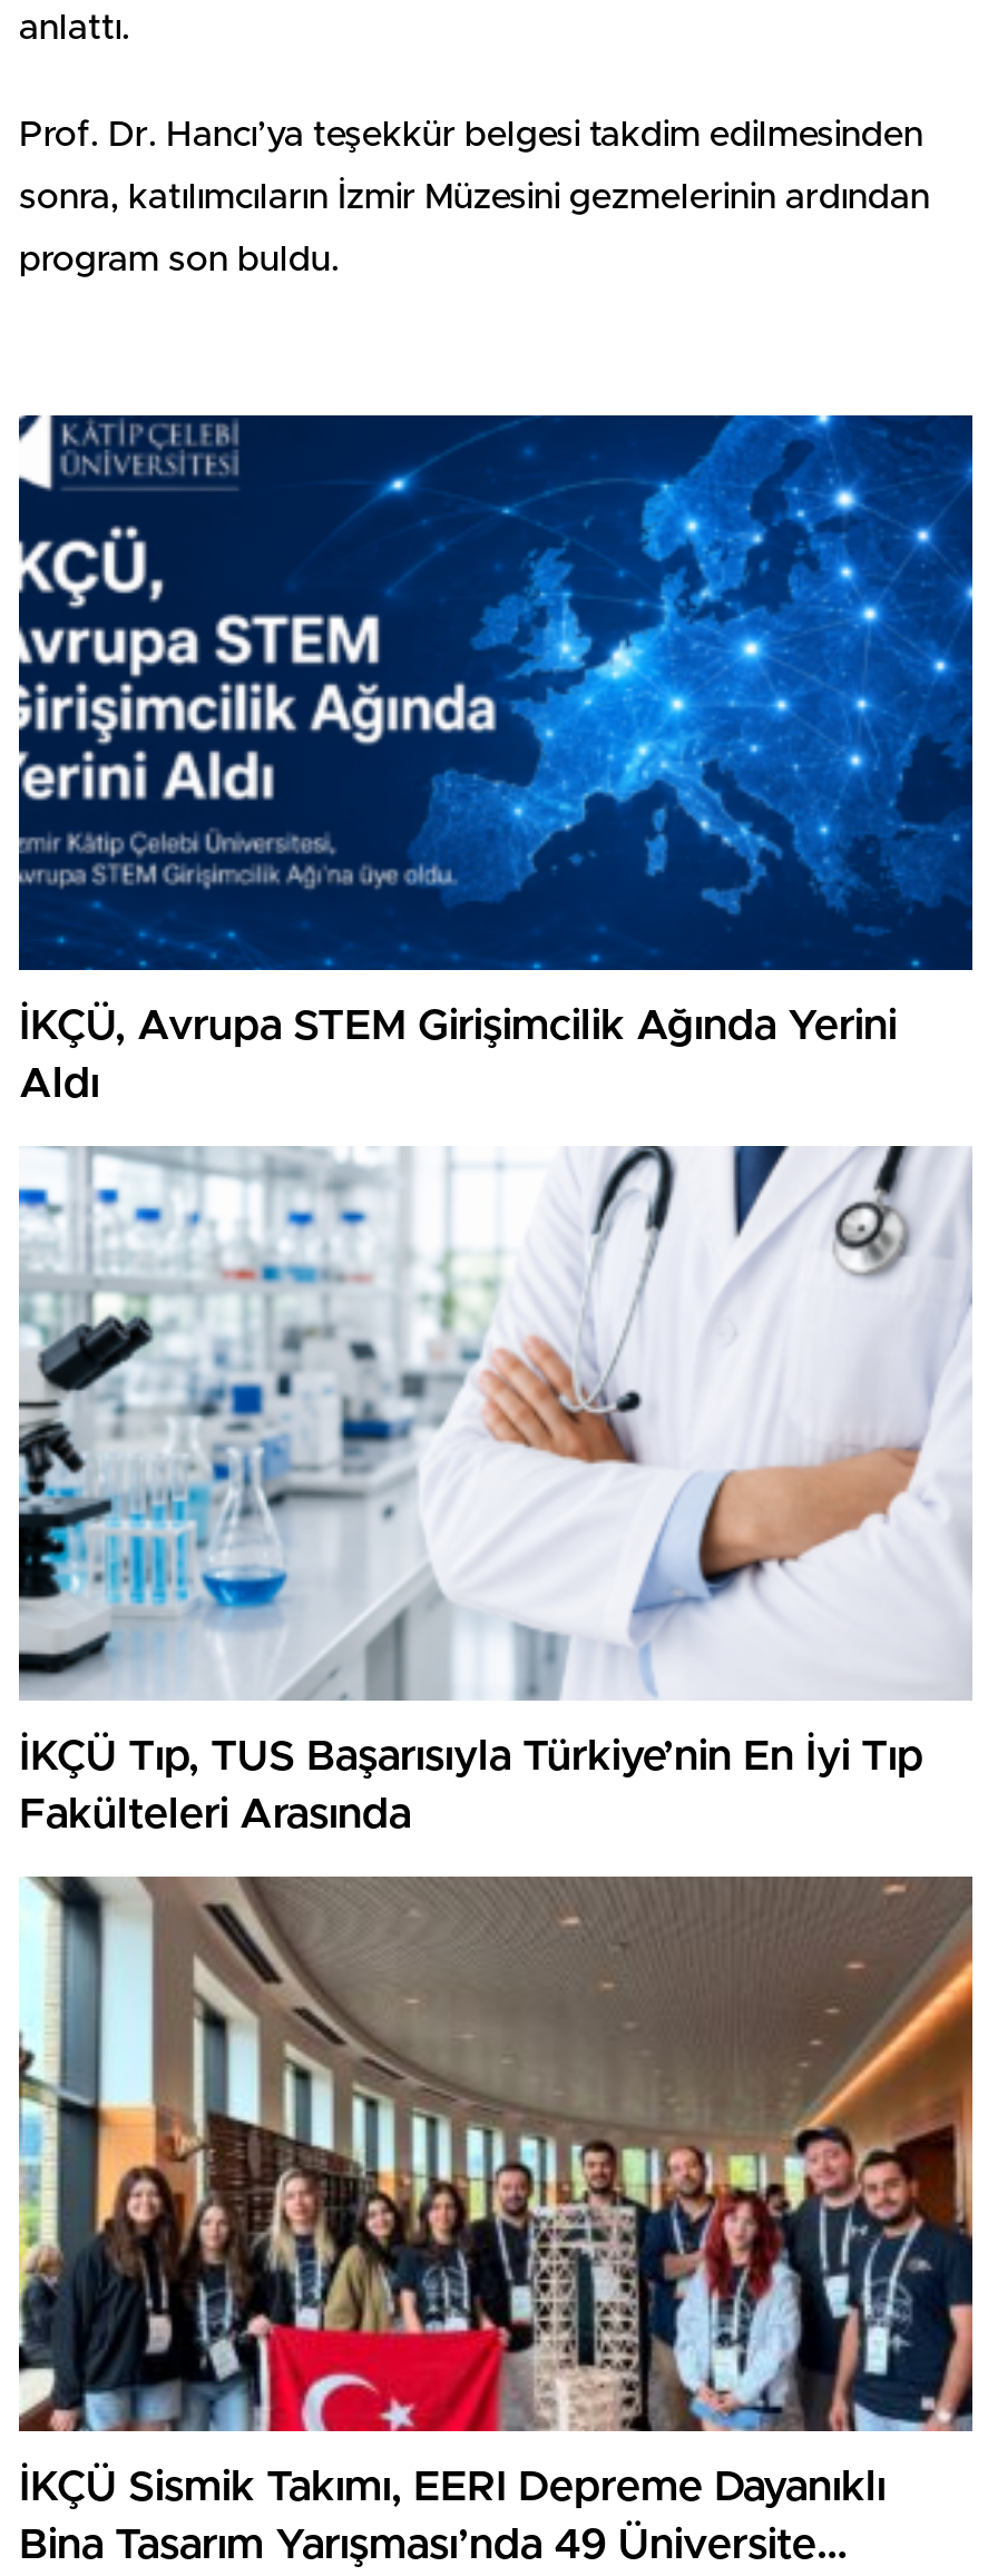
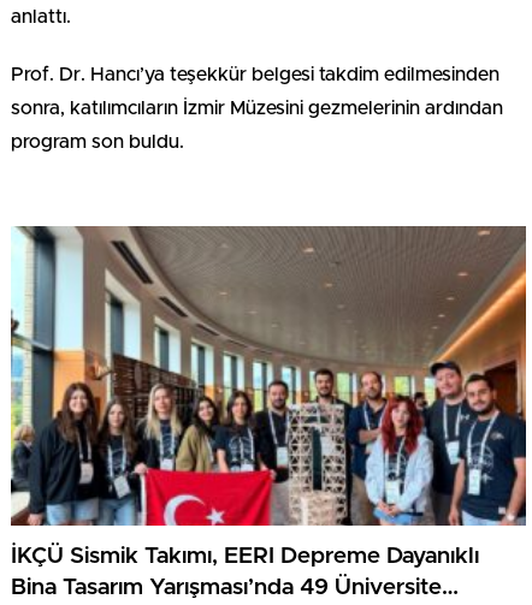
[17,413,975,1105] [image] | İKÇÜ, Avrupa STEM Girişimcilik Ağında Yerini | Aldı -> none
[17,1144,972,1835] [image] | İKÇÜ Tıp, TUS Başarısıyla Türkiye’nin En İyi Tıp | Fakülteleri Arasında -> none

